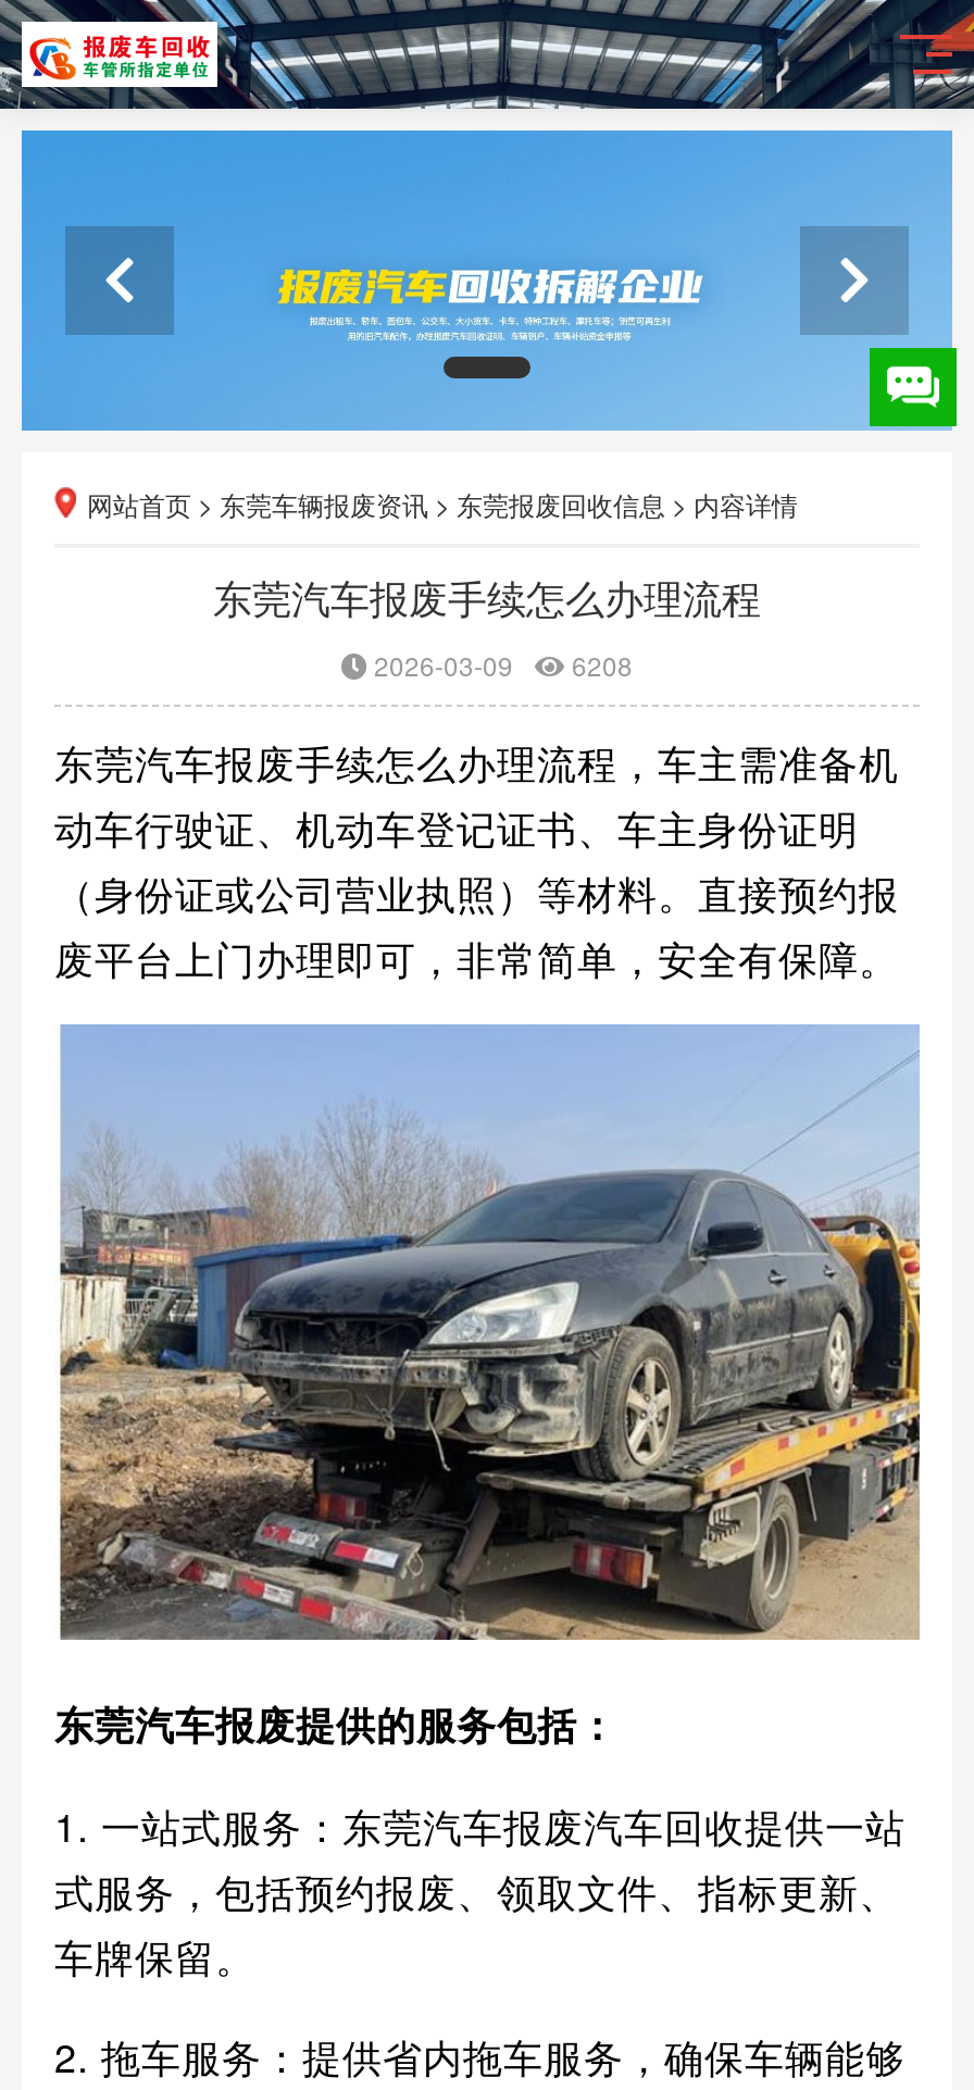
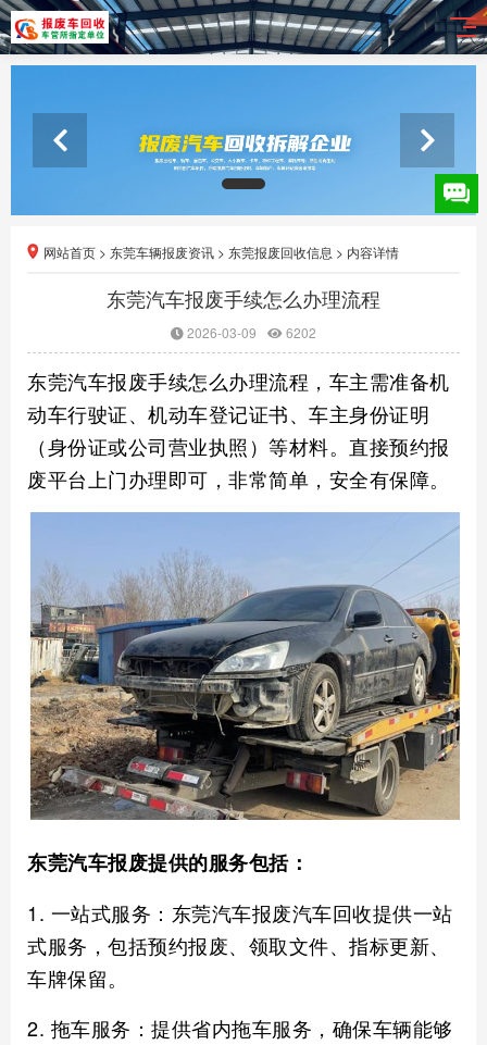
[367,645,633,682] 2026-03-09 6208 -> [184,323,316,341] 2026-03-09 6202

